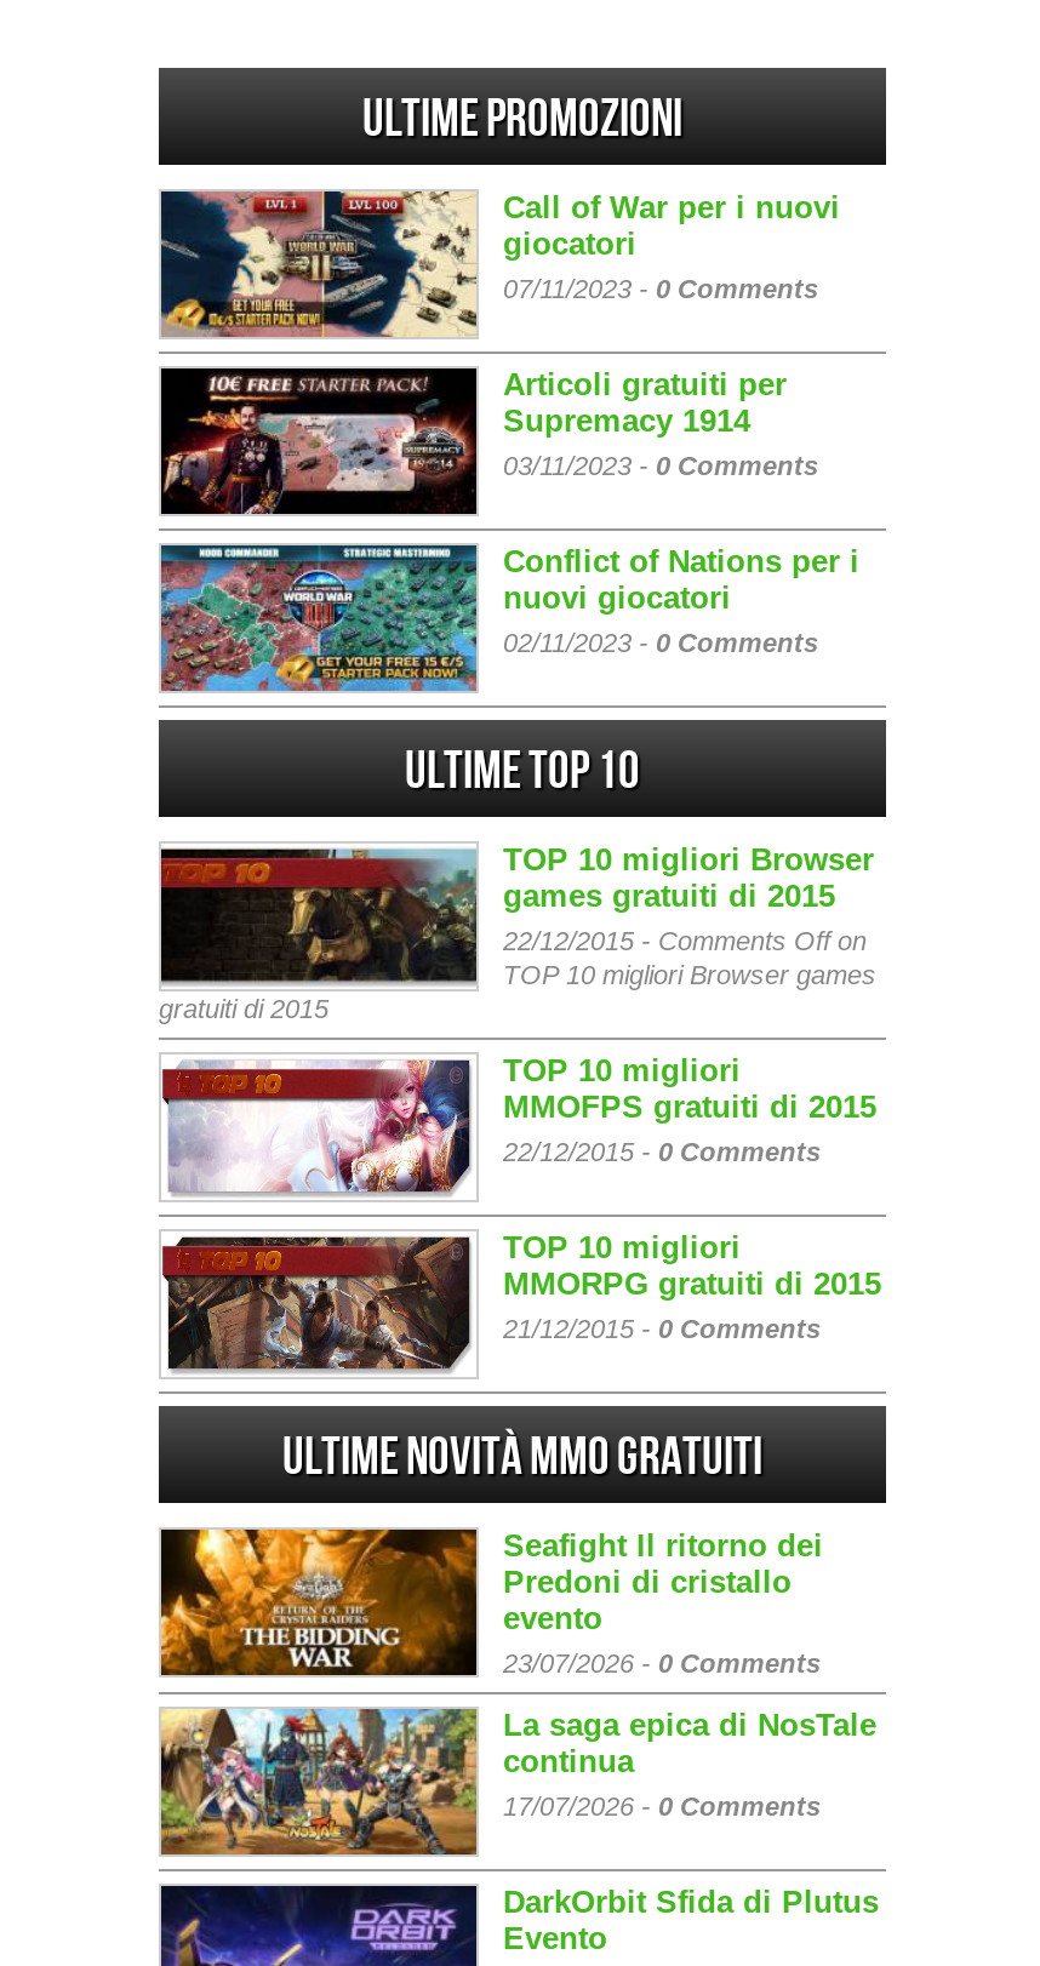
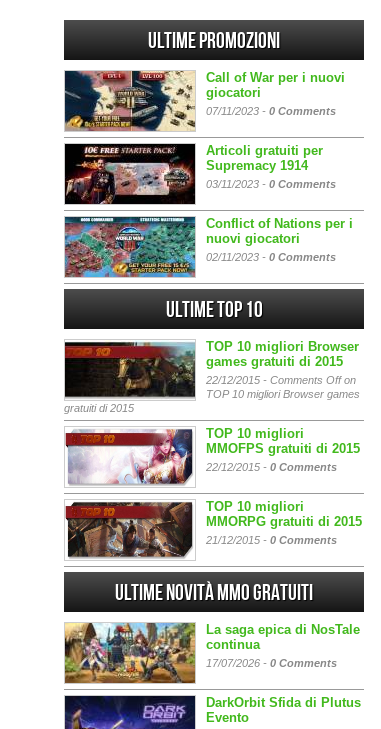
[159,1527,823,1678] [image] | Seafight Il ritorno dei | Predoni di cristallo | evento | 23/07/2026 - 0 Comments -> none

